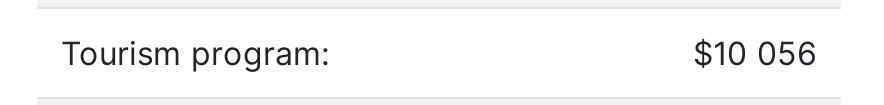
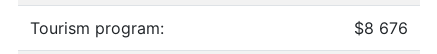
[693,32,817,72] $10 056 -> [354,18,408,38] $8 676

